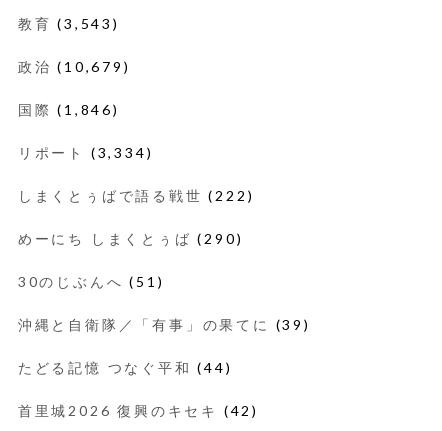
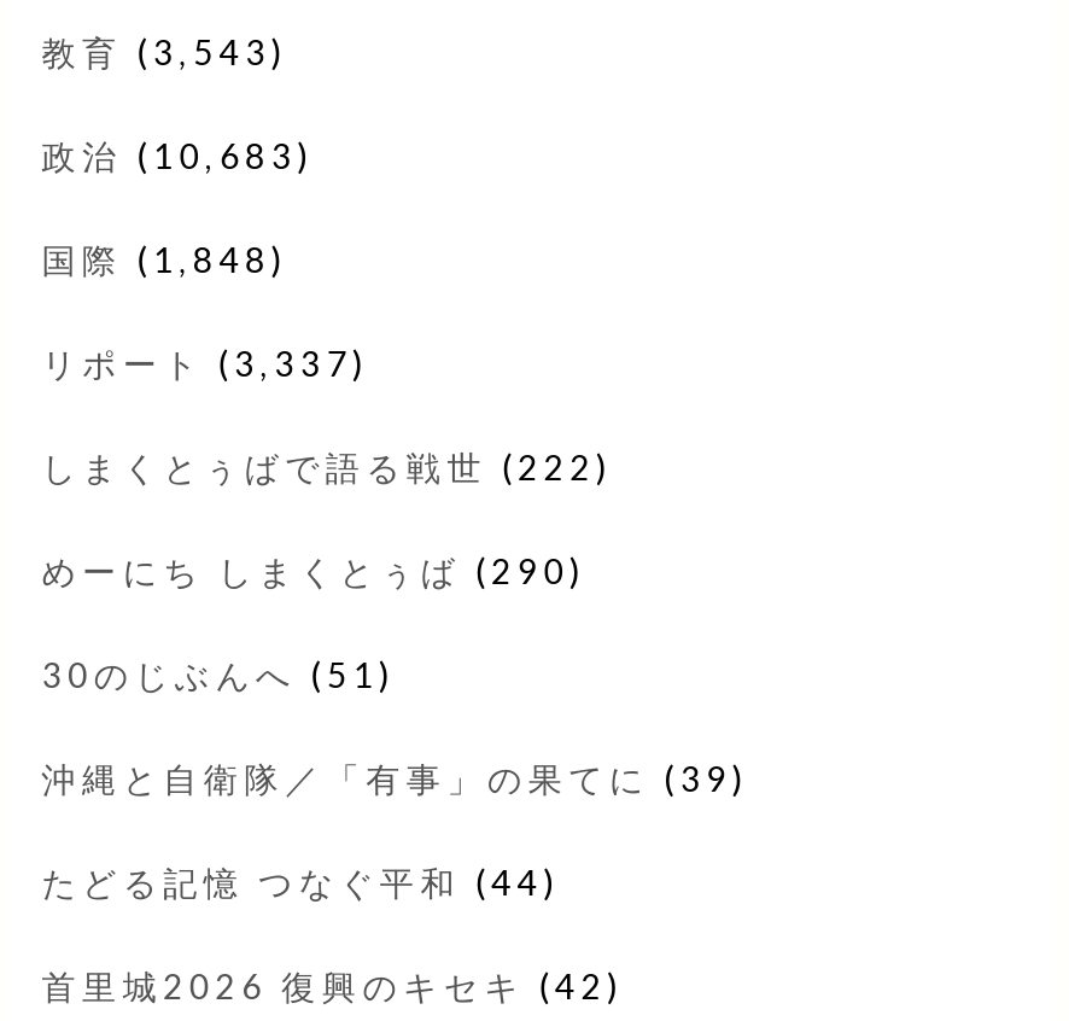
[18,58,130,75] 政治(10,679) -> [42,135,314,176] 政治(10,683)
[18,101,120,118] 国際(1,846) -> [42,239,288,280] 国際(1,848)
[18,144,153,161] リポート(3,334) -> [42,343,369,384] リポート(3,337)

